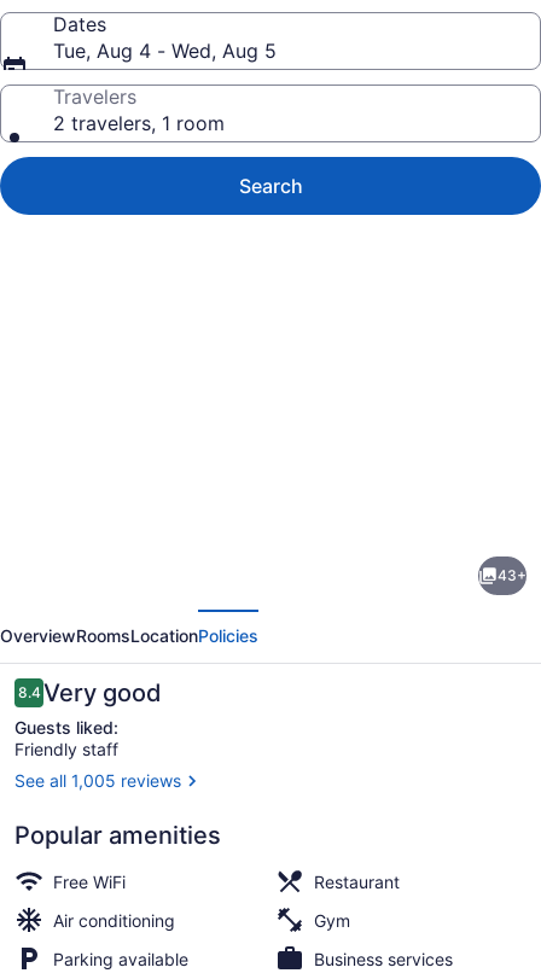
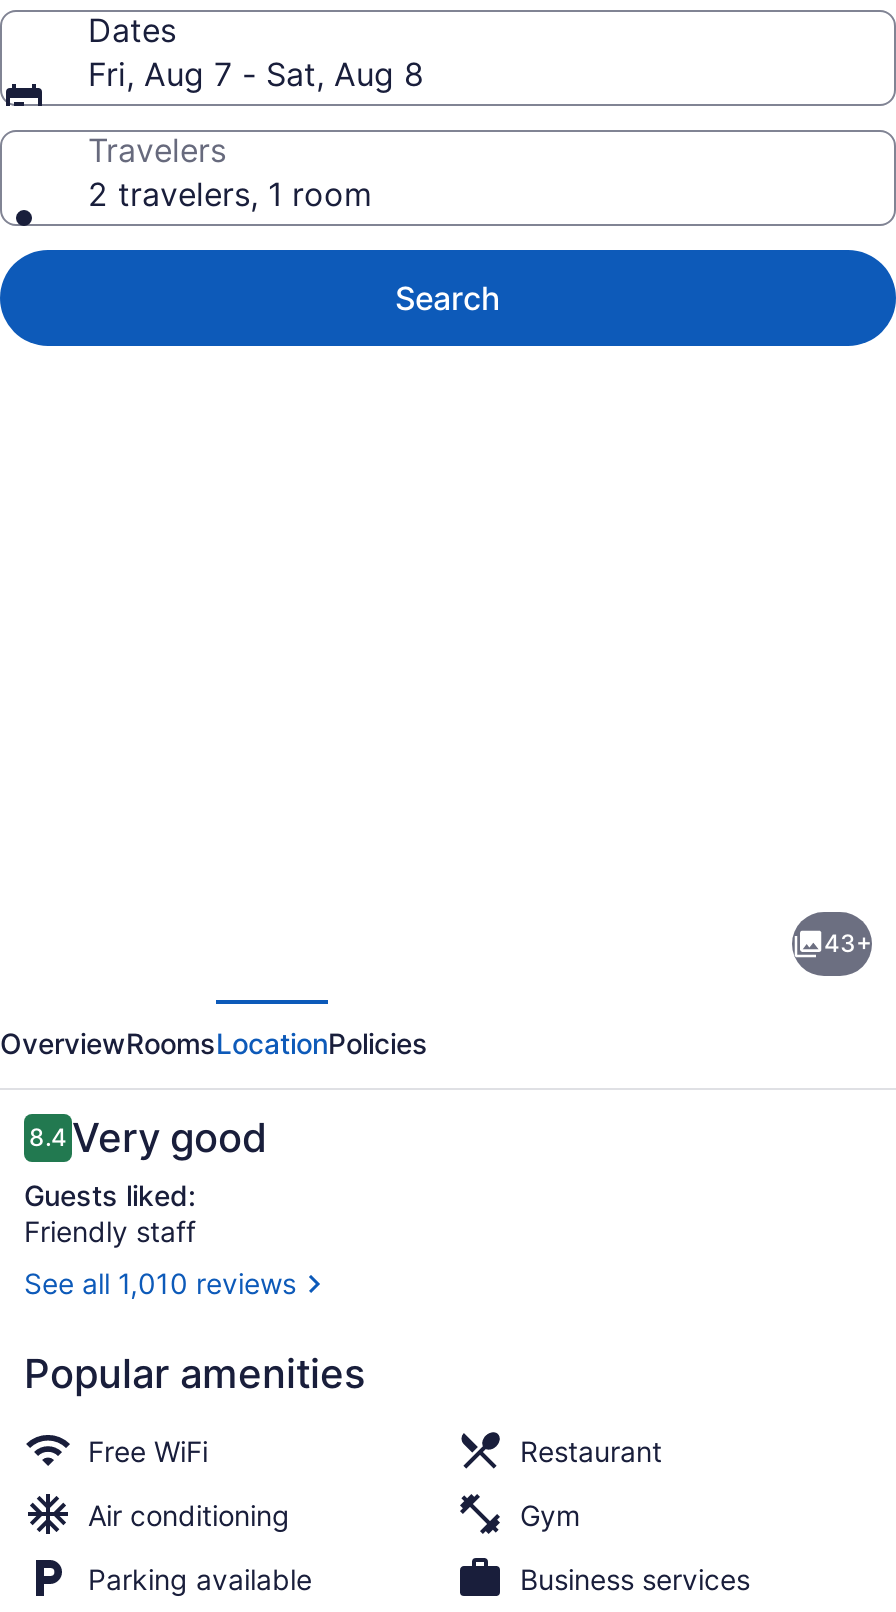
[53,39,277,63] Tue, Aug 4 - Wed, Aug 5 -> [88,54,424,94] Fri, Aug 7 - Sat, Aug 8
[14,770,181,790] See all 1,005 reviews -> [24,1265,296,1299] See all 1,010 reviews

